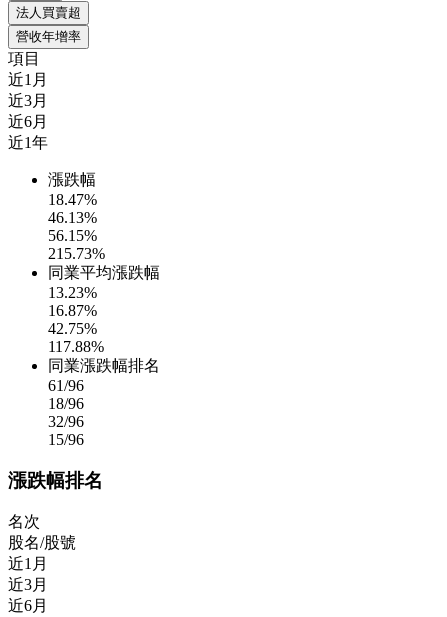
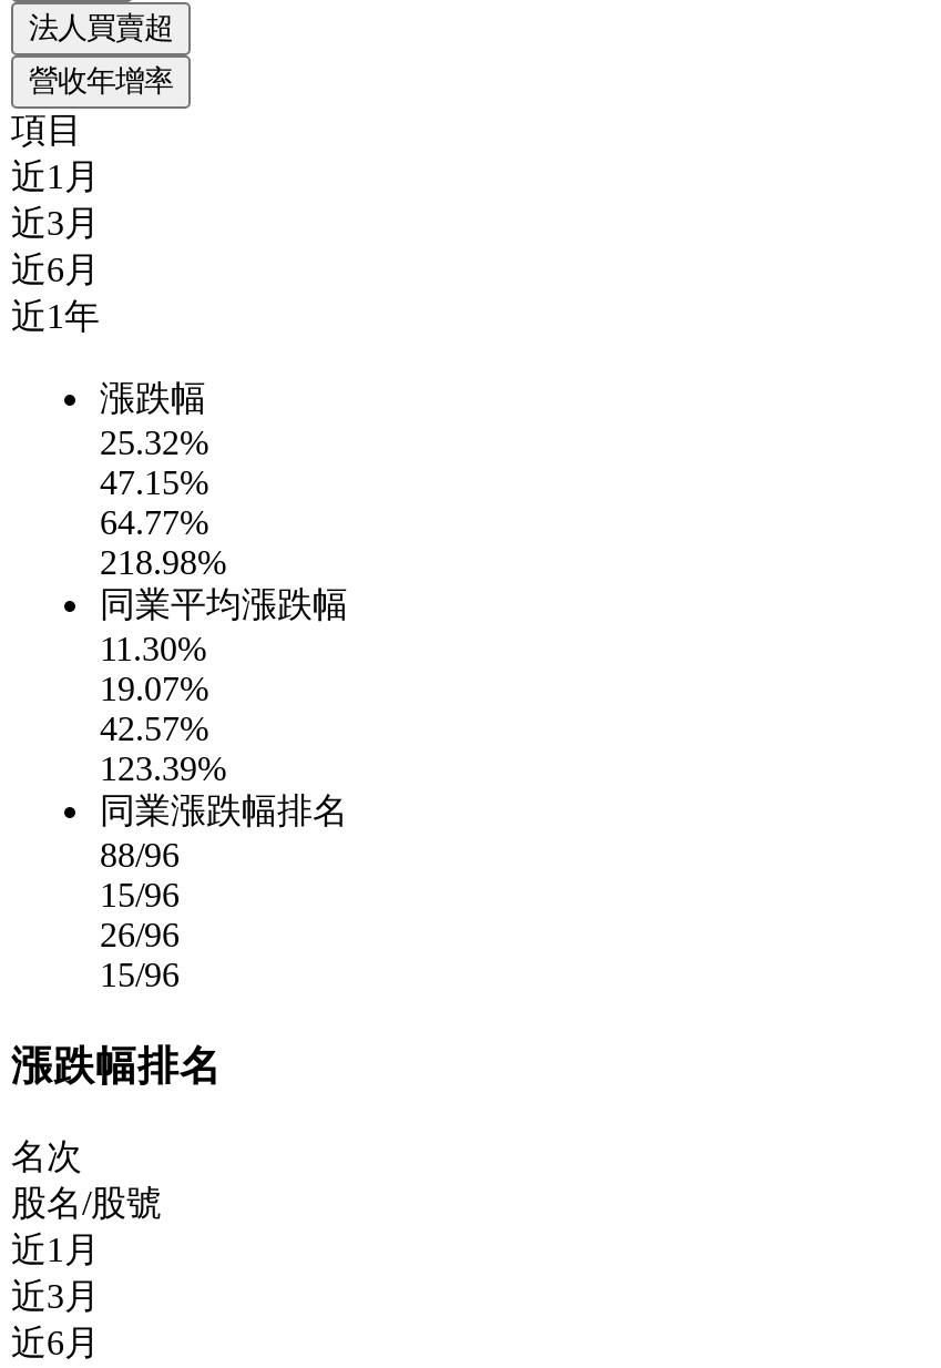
[48,191,97,208] 18.47% -> [100,423,208,461] 25.32%
[48,209,97,226] 46.13% -> [100,463,208,501] 47.15%
[48,227,97,244] 56.15% -> [100,503,208,541] 64.77%
[48,245,105,262] 215.73% -> [100,543,226,581] 218.98%
[48,284,97,301] 13.23% -> [100,629,206,667] 11.30%
[48,302,97,319] 16.87% -> [100,669,208,707] 19.07%
[48,320,97,337] 42.75% -> [100,709,208,747] 42.57%
[48,338,104,355] 117.88% -> [100,749,226,787] 123.39%
[48,377,84,394] 61/96 -> [100,836,180,873] 88/96
[48,395,84,412] 18/96 -> [100,876,180,913] 15/96
[48,413,84,430] 32/96 -> [100,915,180,953] 26/96

